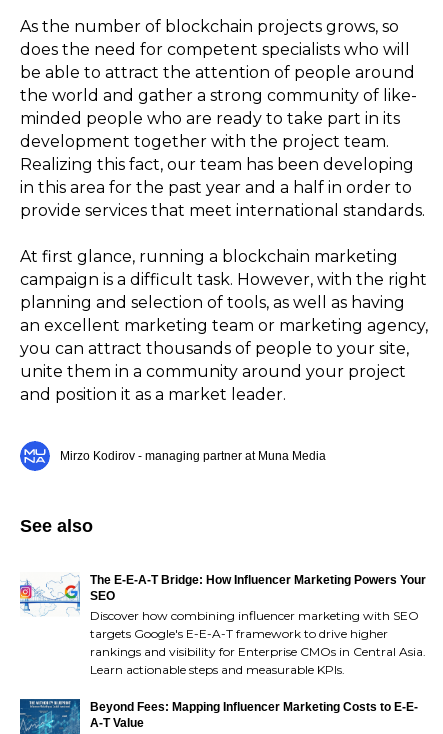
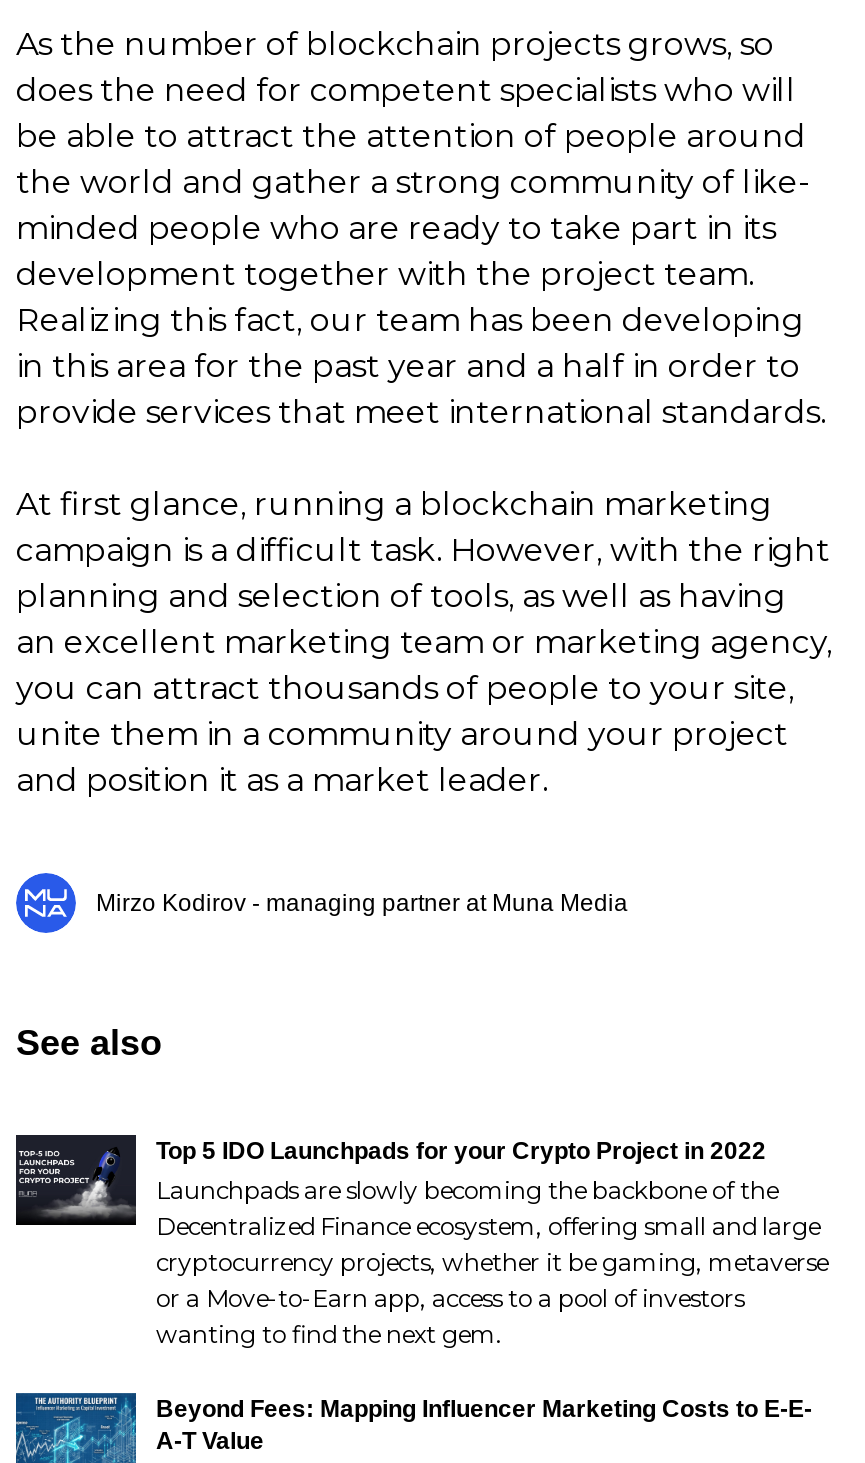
[19,572,426,677] [image] | The E-E-A-T Bridge: How Influencer Marketing Powers Your | SEO | Discover how combining influencer marketing with SEO | targets Google's E-E-A-T framework to drive higher | rankings and visibility for Enterprise CMOs in Central Asia. | Learn actionable steps and measurable KPIs. -> [14,1133,828,1349] [image] | Top 5 IDO Launchpads for your Crypto Project in 2022 | Launchpads are slowly becoming the backbone of the | Decentralized Finance ecosystem, offering small and large | cryptocurrency projects, whether it be gaming, metaverse | or a Move-to-Earn app, access to a pool of investors | wanting to find the next gem.

